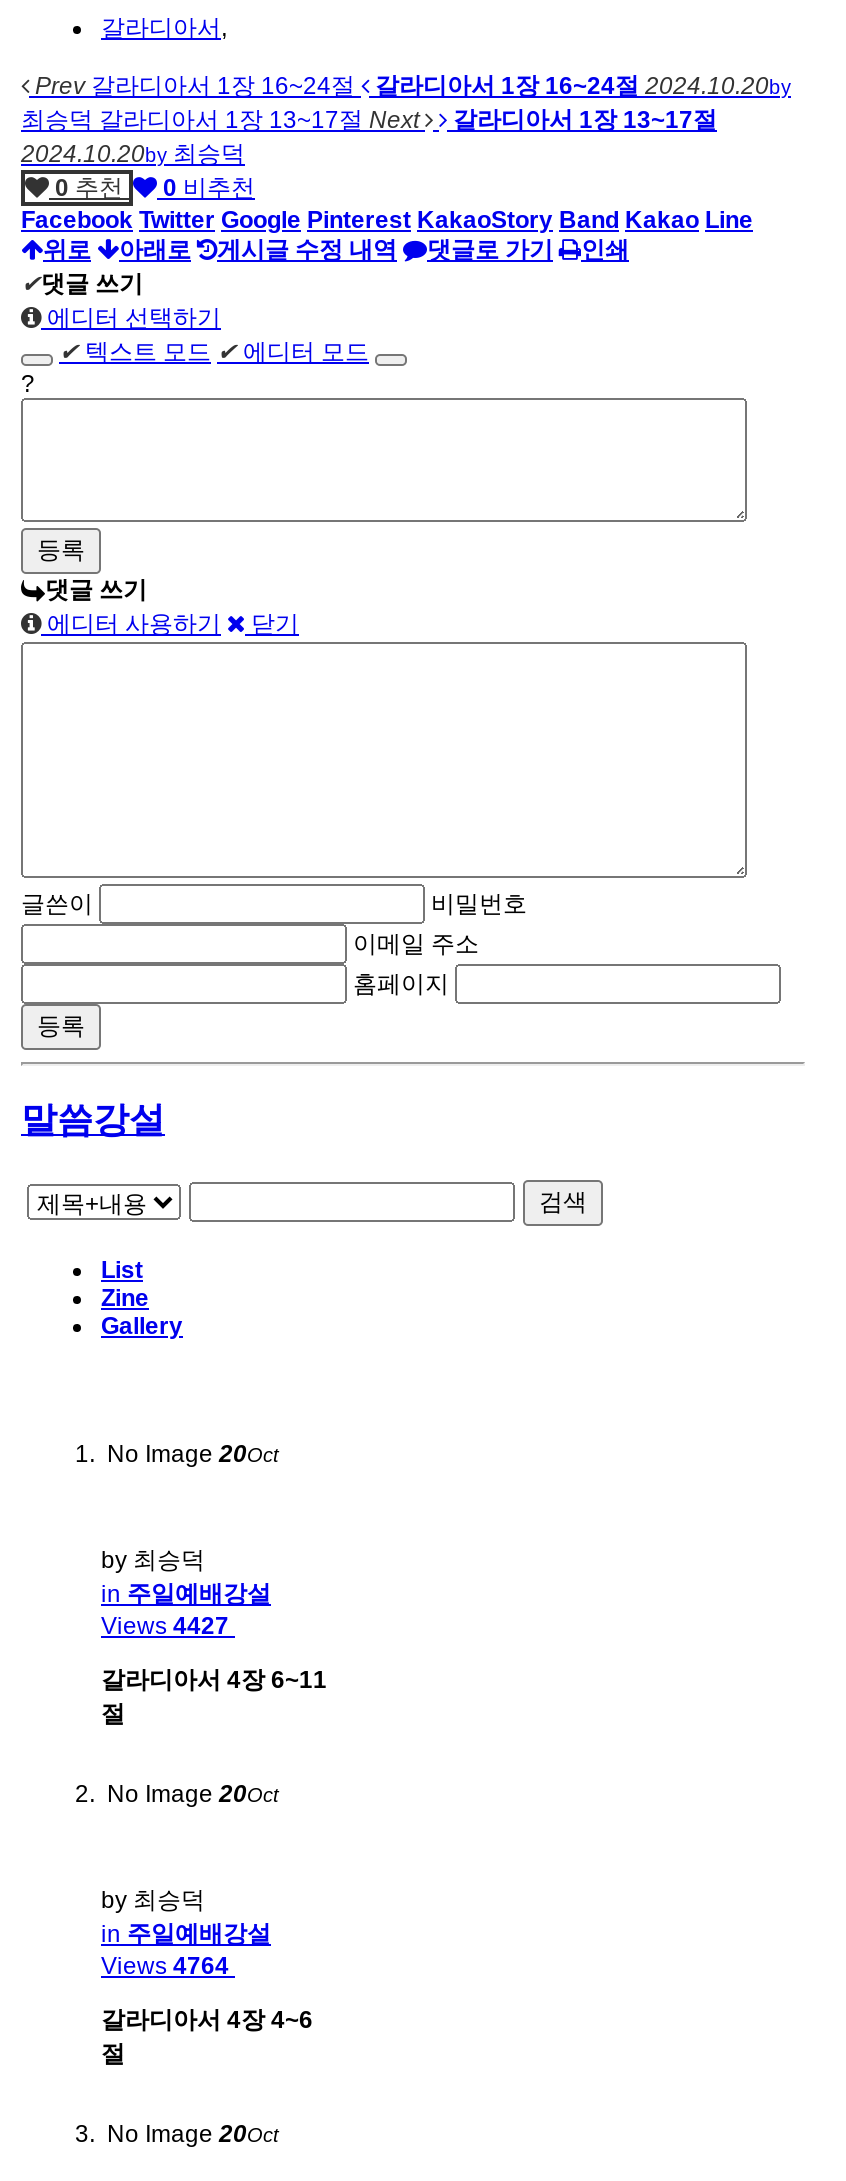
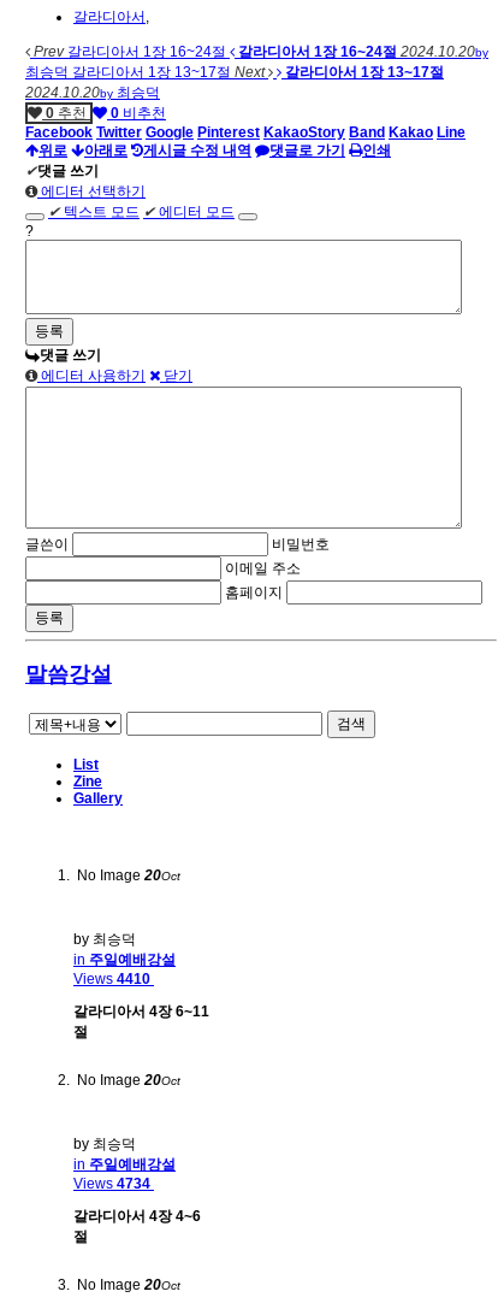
[101,1611,229,1639] Views 4427 -> [73,970,150,987] Views 4410
[101,1951,229,1979] Views 4764 -> [73,1175,150,1192] Views 4734

